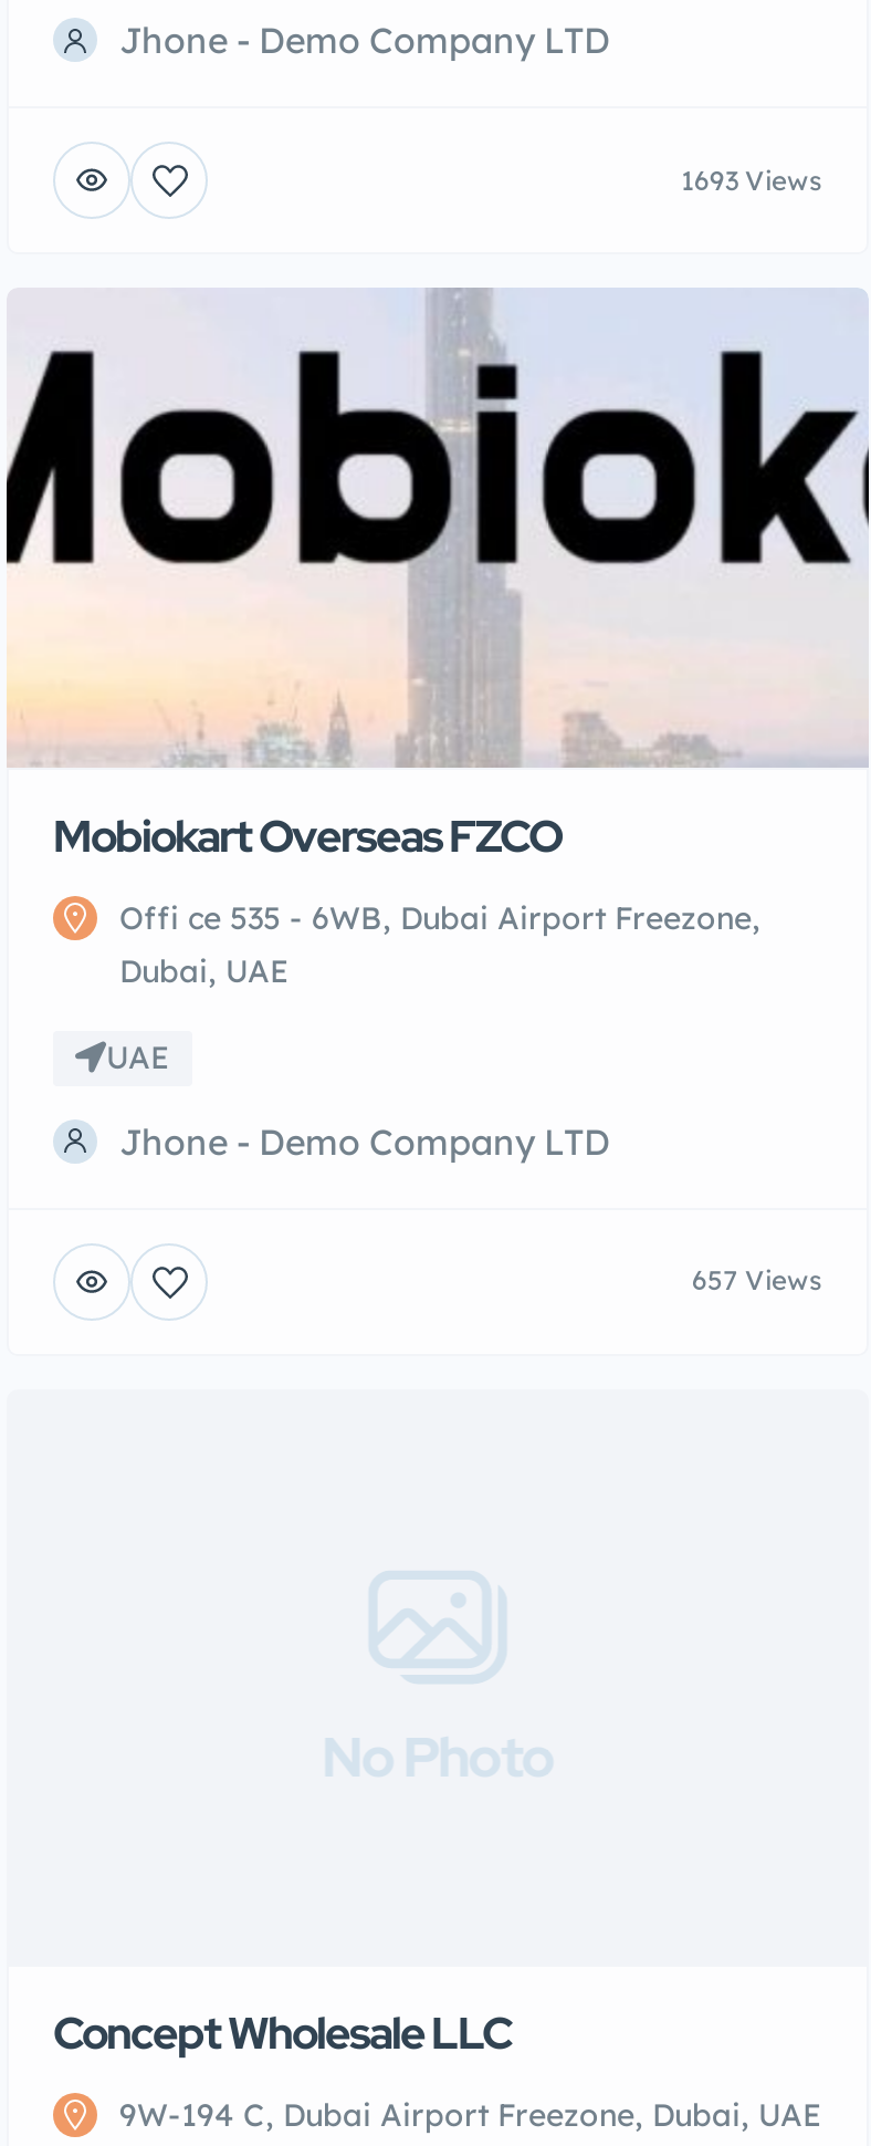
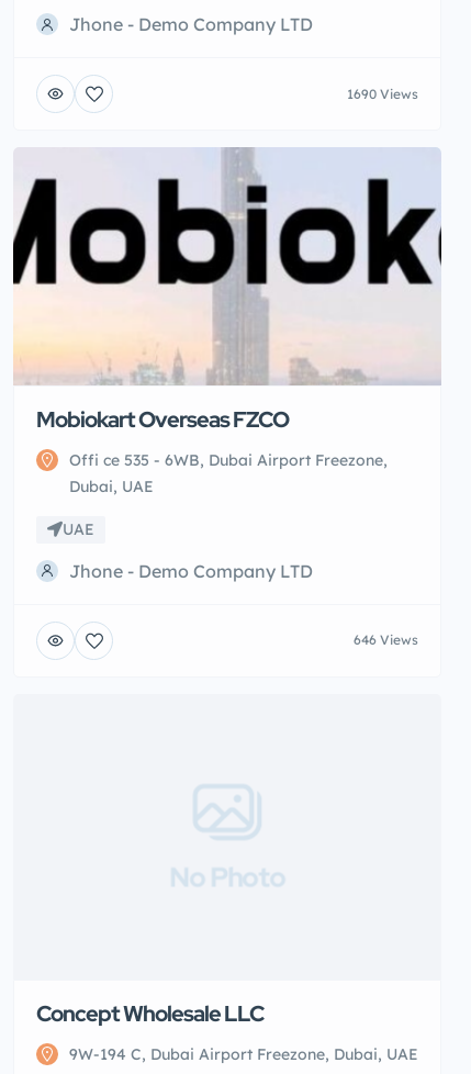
[681,163,822,196] 1693 Views -> [347,85,418,102] 1690 Views
[692,1264,822,1297] 657 Views -> [354,632,418,648] 646 Views

